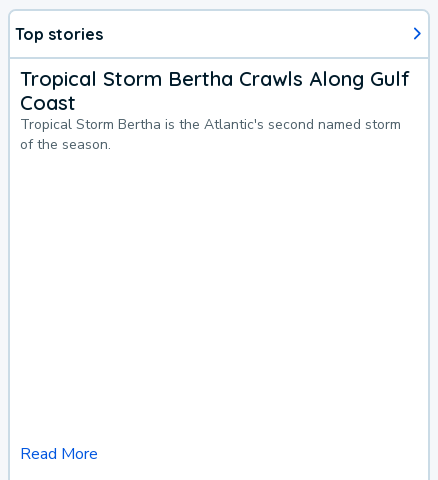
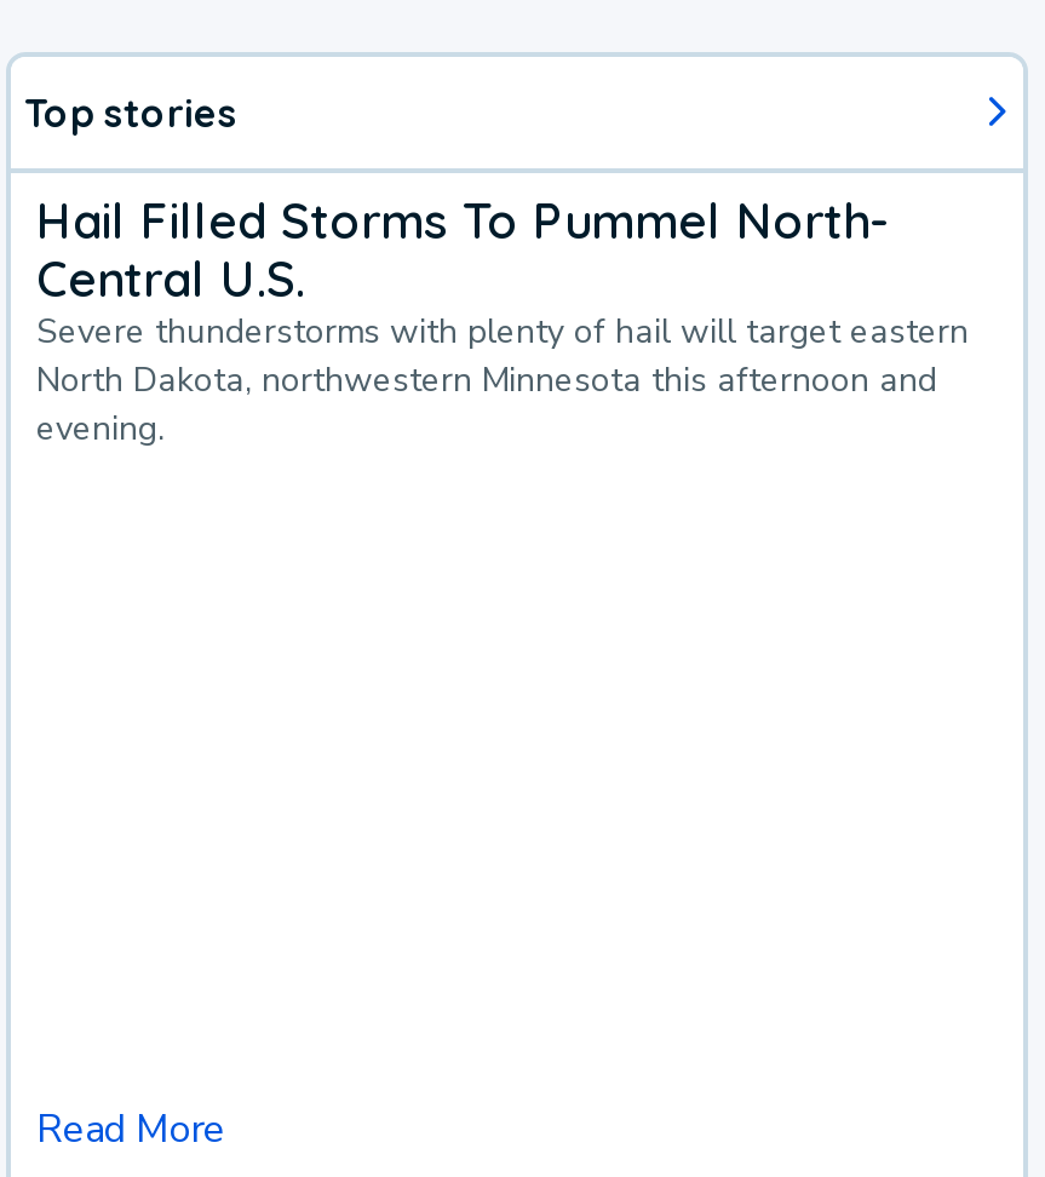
[20,66,410,154] Tropical Storm Bertha Crawls Along Gulf | Coast | Tropical Storm Bertha is the Atlantic's second named storm | of the season. -> [36,189,968,451] Hail Filled Storms To Pummel North- | Central U.S. | Severe thunderstorms with plenty of hail will target eastern | North Dakota, northwestern Minnesota this afternoon and | evening.

